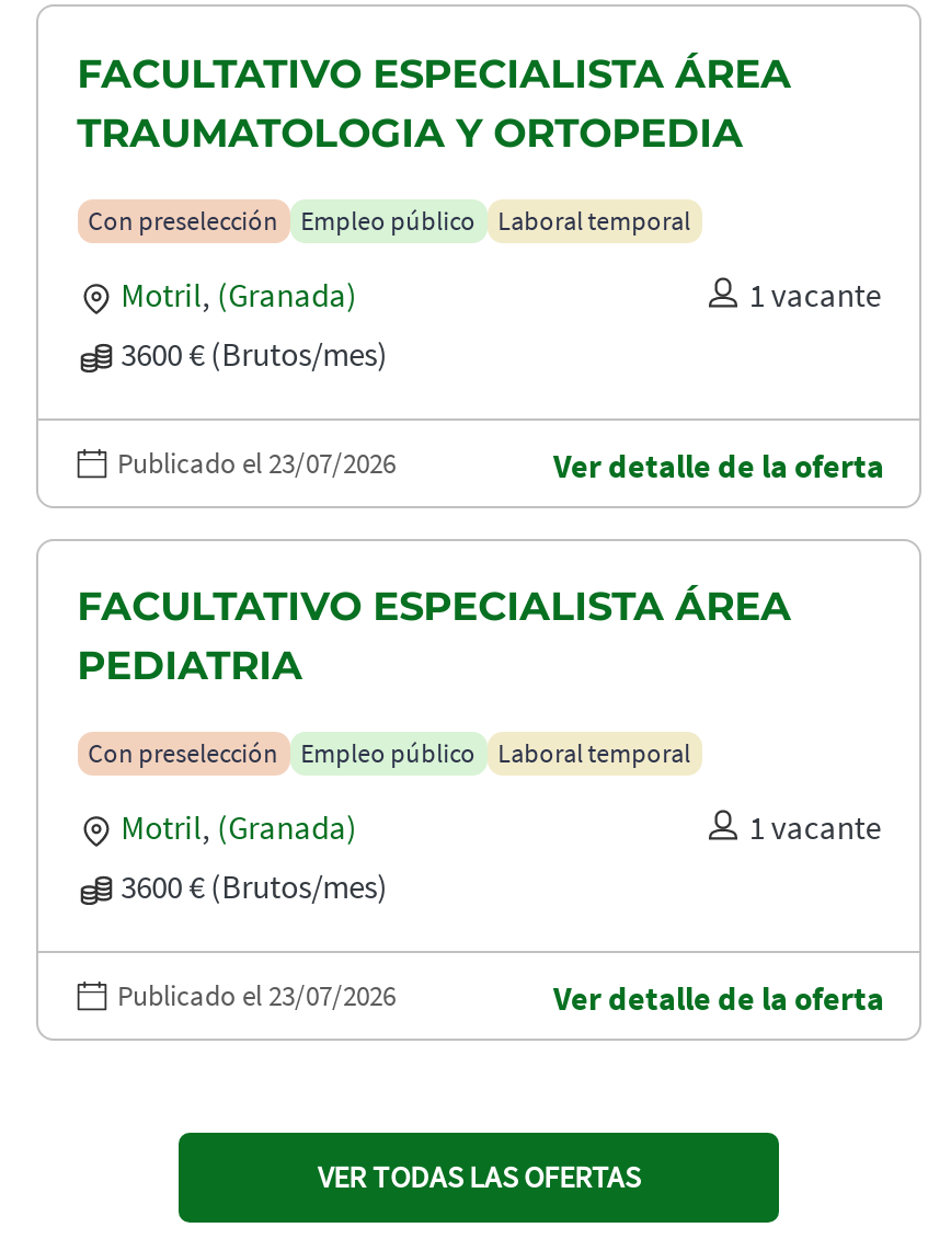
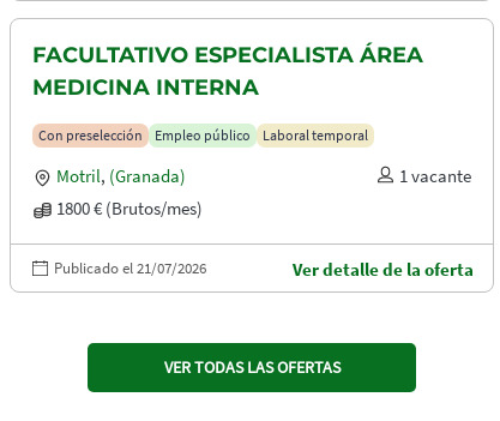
[77,109,743,157] TRAUMATOLOGIA Y ORTOPEDIA -> [32,75,259,101] MEDICINA INTERNA
[77,332,884,1015] 3600 € (Brutos/mes) | Publicado el 23/07/2026 | Ver detalle de la oferta | FACULTATIVO ESPECIALISTA ÁREA | PEDIATRIA | Con preselección | Empleo público | Laboral temporal | Motril, (Granada) | 1 vacante | 3600 € (Brutos/mes) | Publicado el 23/07/2026 -> [54,197,206,279] 1800 € (Brutos/mes) | Publicado el 21/07/2026

